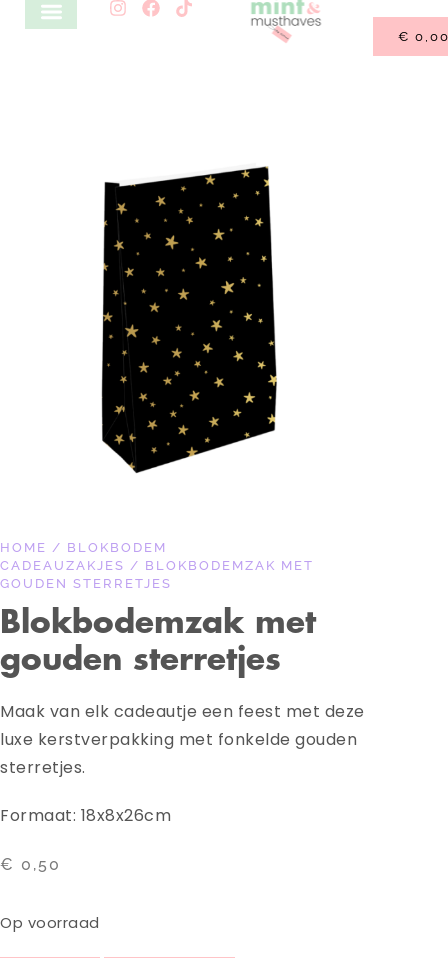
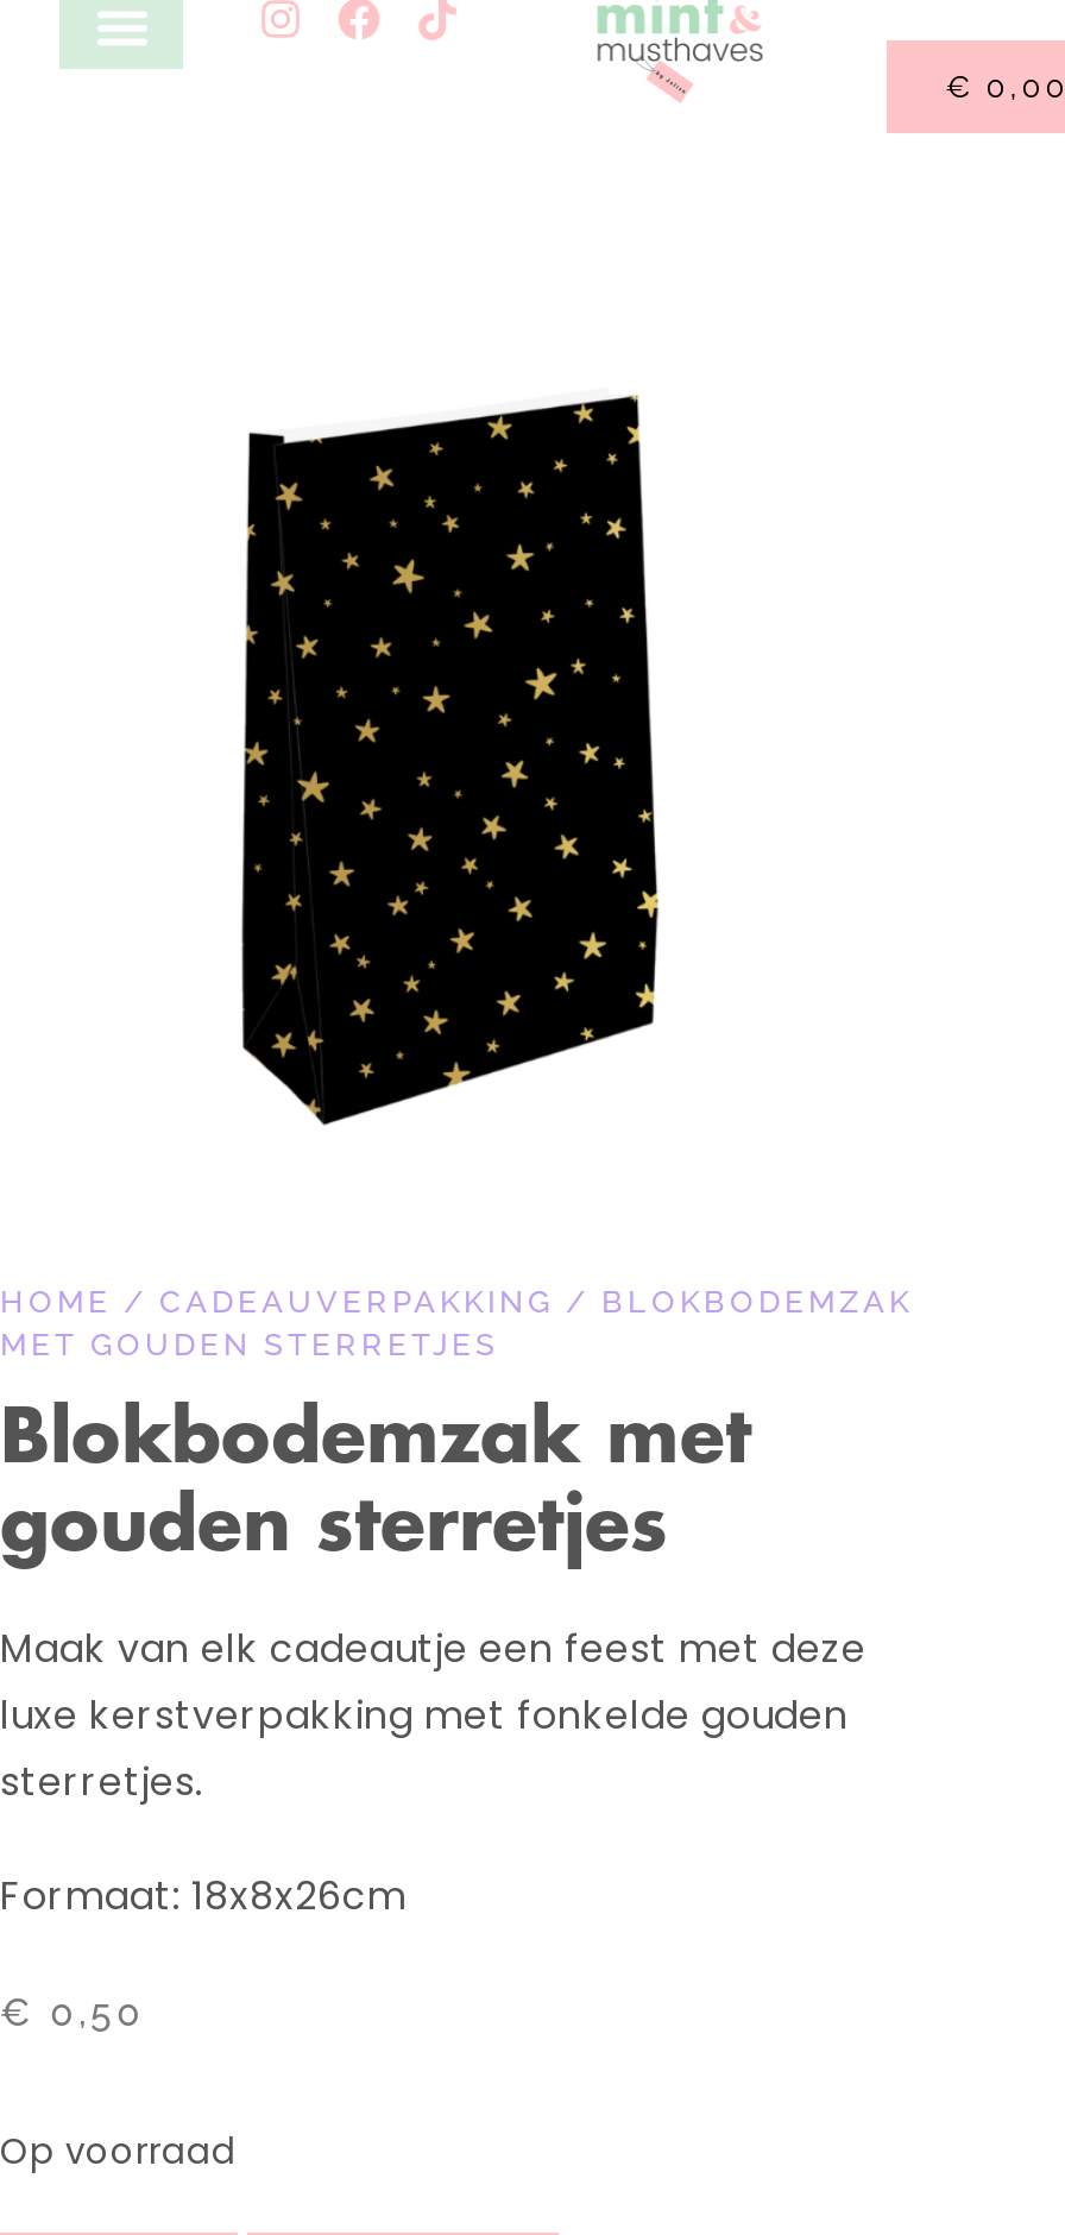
[0,540,314,591] HOME / BLOKBODEM | CADEAUZAKJES / BLOKBODEMZAK MET | GOUDEN STERRETJES -> [0,1285,913,1363] HOME / CADEAUVERPAKKING / BLOKBODEMZAK | MET GOUDEN STERRETJES

